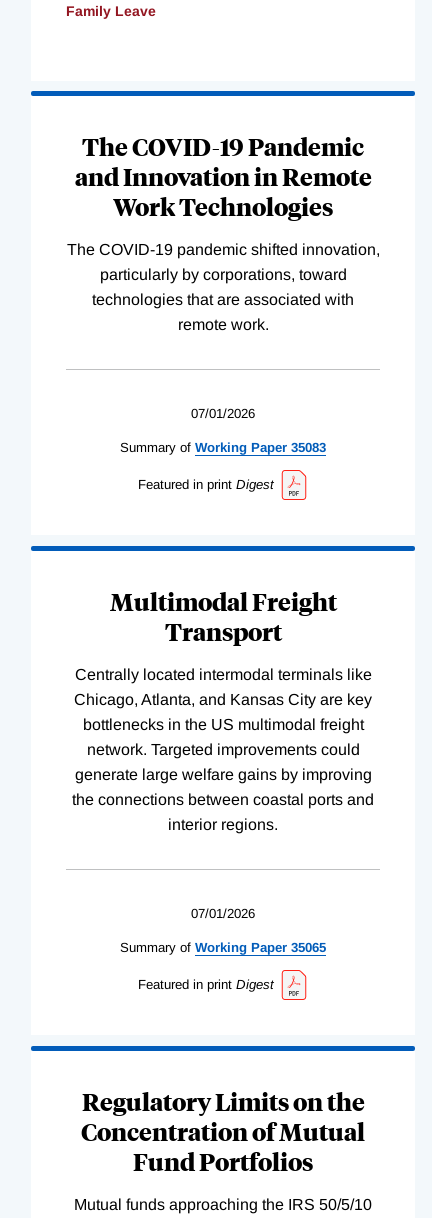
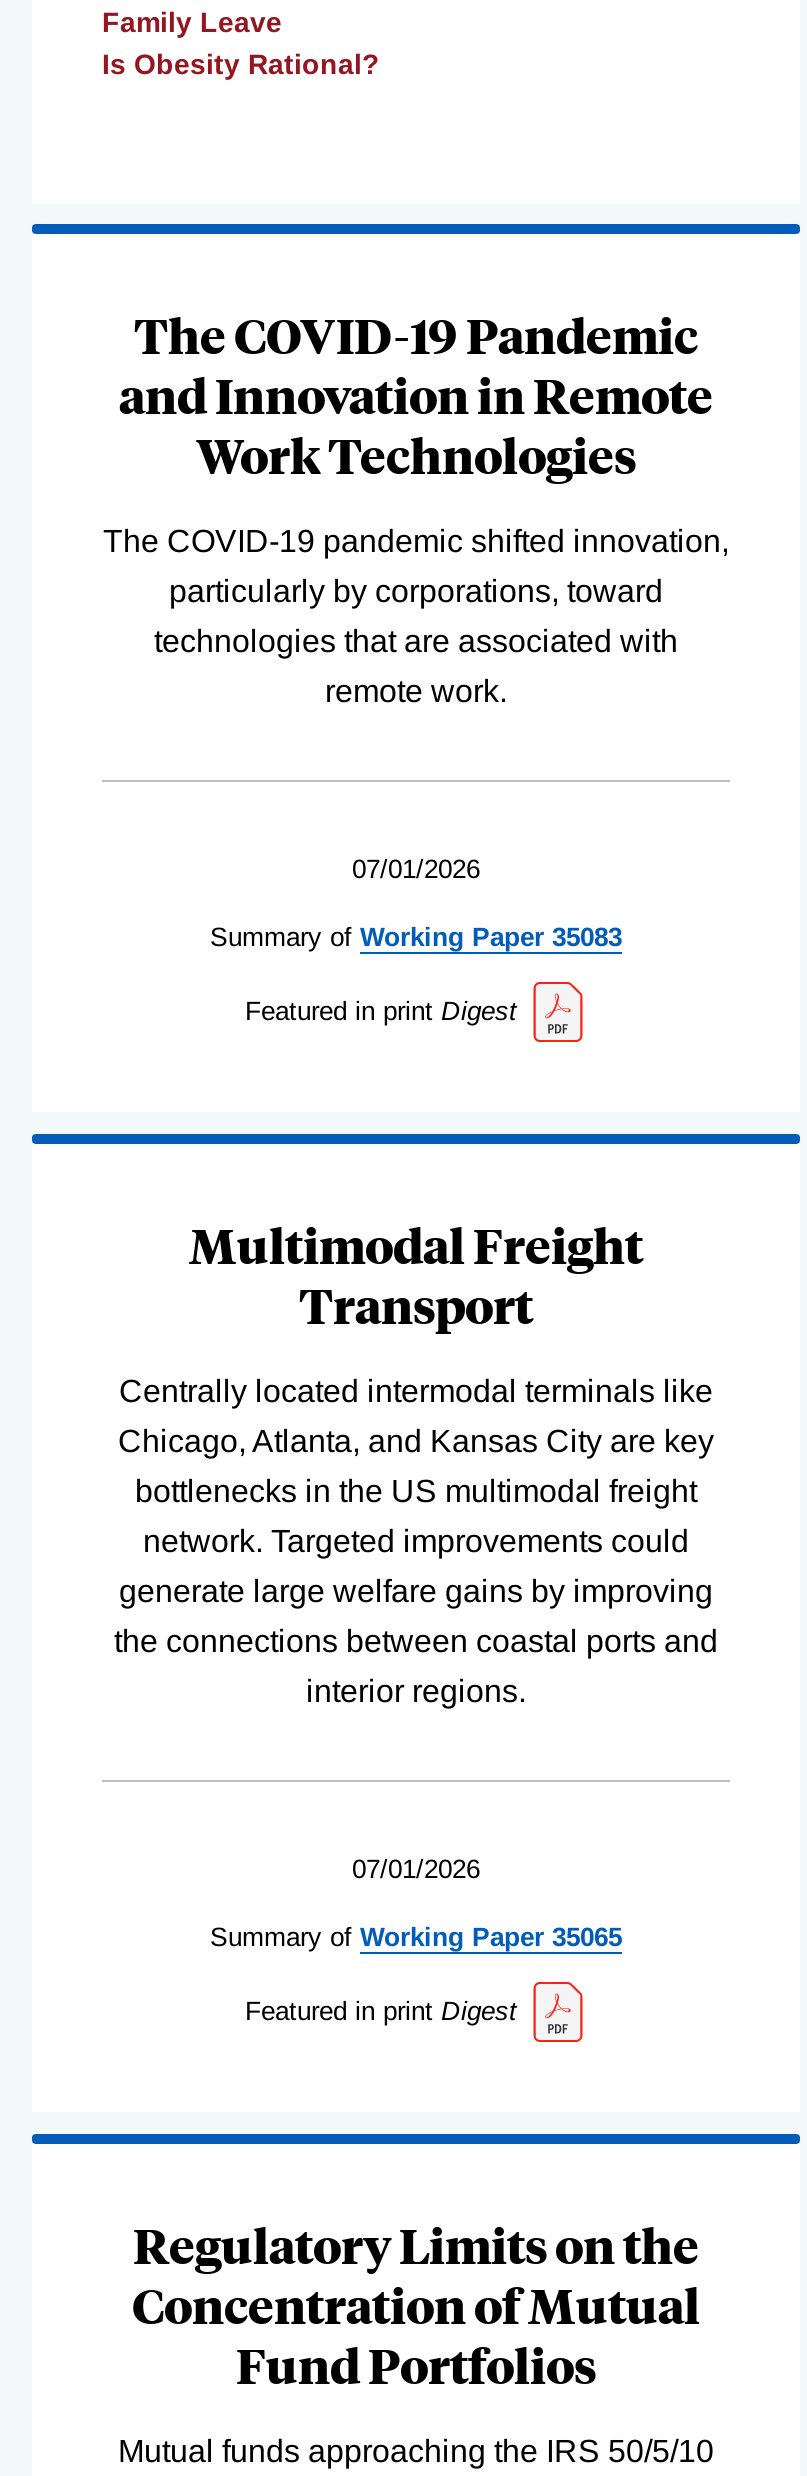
none -> [102,47,380,79] Is Obesity Rational?

